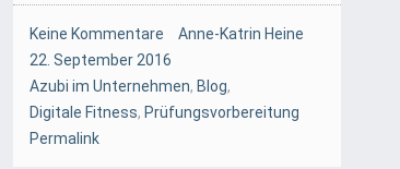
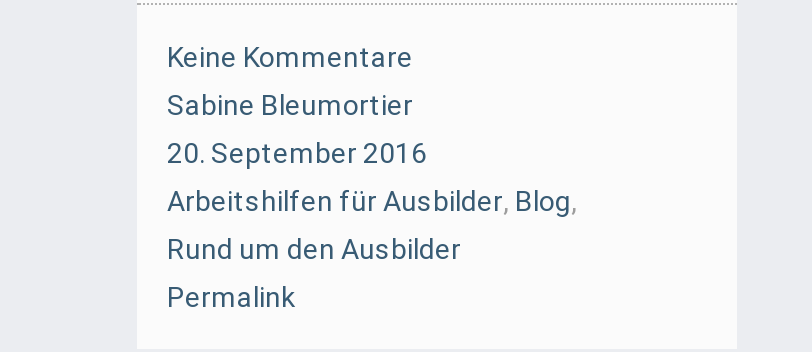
[178,25,304,43] Anne-Katrin Heine -> [167,89,413,121] Sabine Bleumortier
[30,51,172,69] 22. September 2016 -> [167,137,427,169] 20. September 2016
[30,78,231,95] Azubi im Unternehmen, Blog, -> [167,185,577,217] Arbeitshilfen für Ausbilder, Blog,
[30,104,299,121] Digitale Fitness, Prüfungsvorbereitung -> [167,233,461,265] Rund um den Ausbilder

